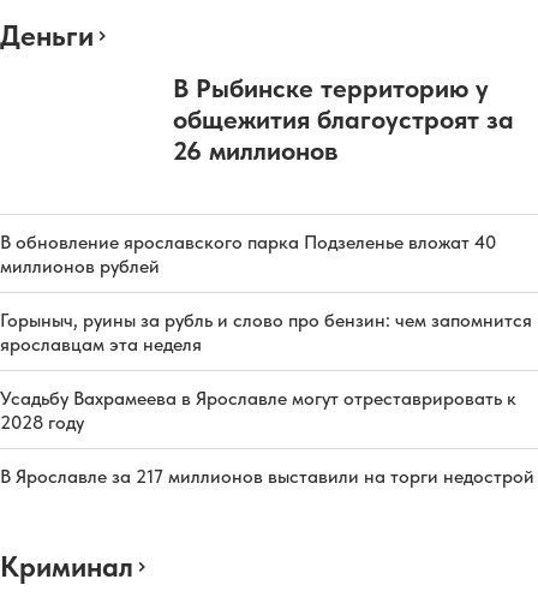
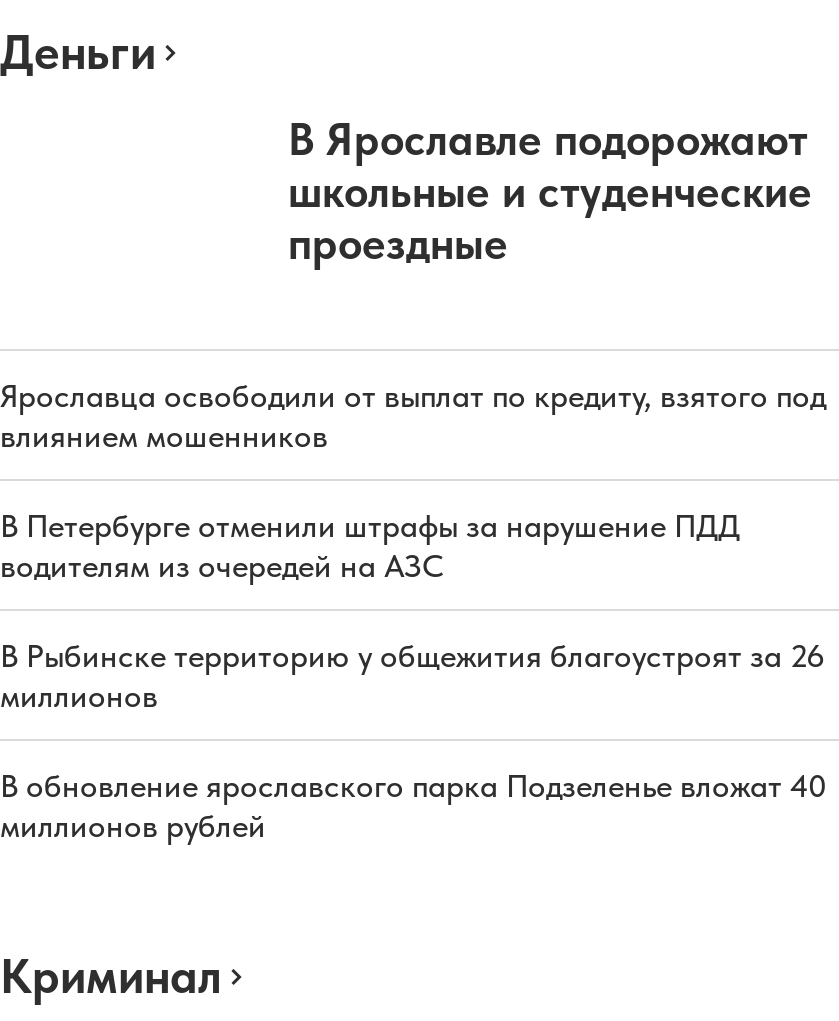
[173,72,514,166] В Рыбинске территорию у | общежития благоустроят за | 26 миллионов -> [0,114,826,716] В Ярославле подорожают | школьные и студенческие | проездные | Ярославца освободили от выплат по кредиту, взятого под | влиянием мошенников | В Петербурге отменили штрафы за нарушение ПДД | водителям из очередей на АЗС | В Рыбинске территорию у общежития благоустроят за 26 | миллионов
moved [0,231,496,278] -> [0,768,826,846]: В обновление ярославского парка Подзеленье вложат 40 | миллионов рублей
[0,309,534,488] Горыныч, руины за рубль и слово про бензин: чем запомнится | ярославцам эта неделя | Усадьбу Вахрамеева в Ярославле могут отреставрировать к | 2028 году | В Ярославле за 217 миллионов выставили на торги недострой -> none

